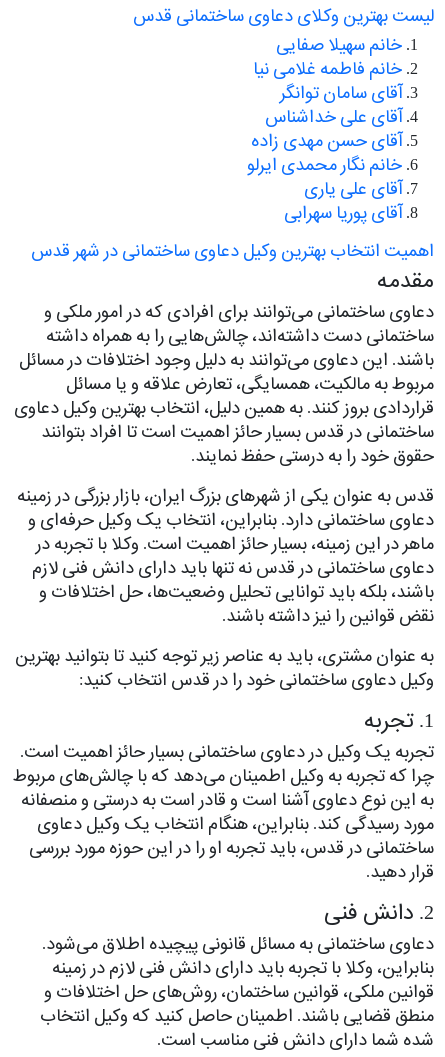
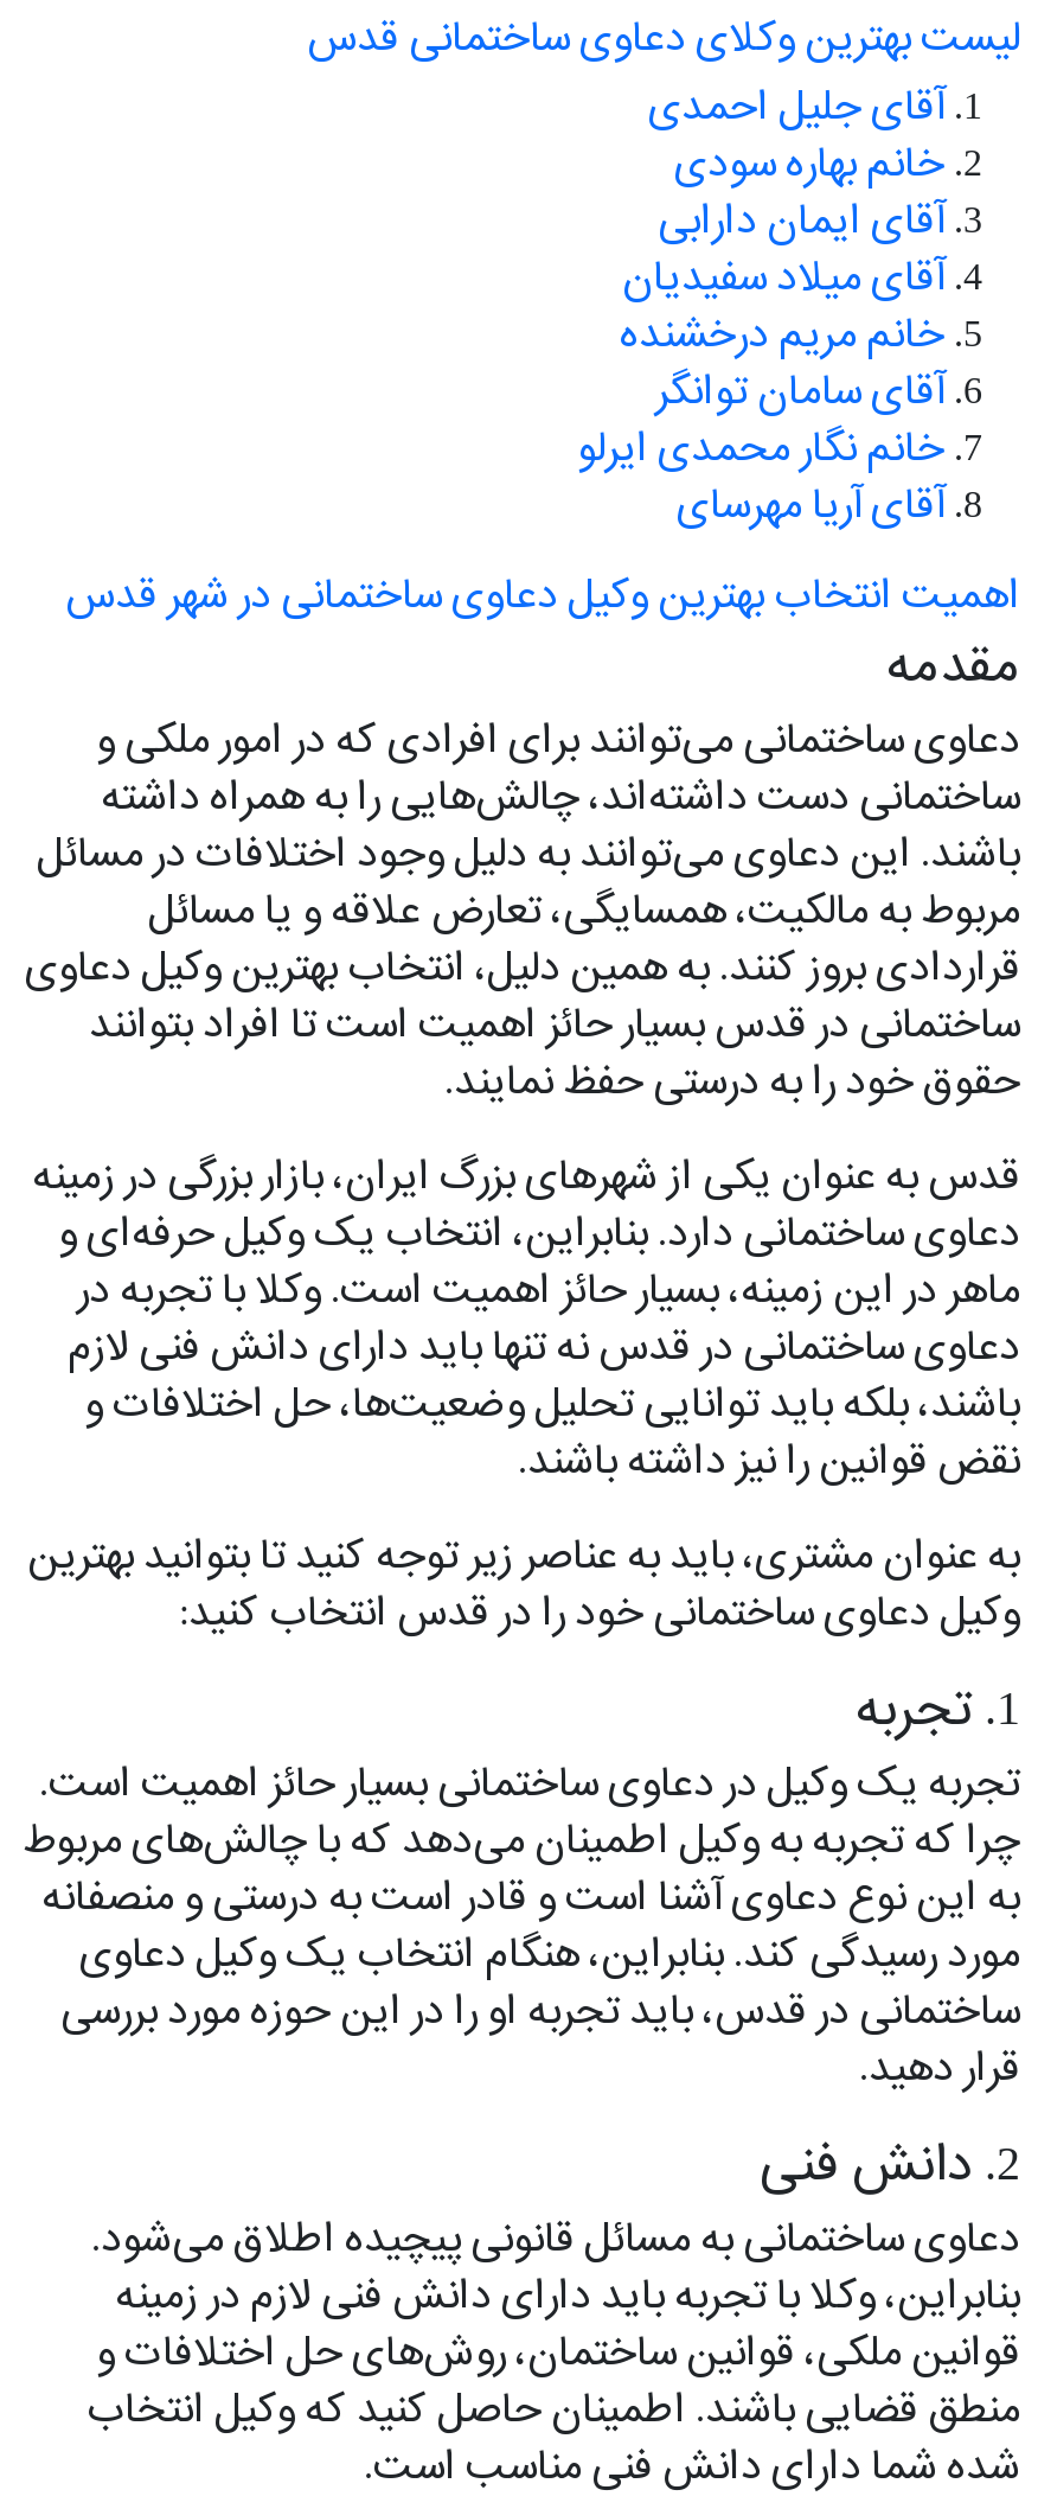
[253,36,402,77] خانم سهیلا صفایی | خانم فاطمه غلامی نیا -> [620,85,944,353] آقای جلیل احمدی | خانم بهاره سودی | آقای ایمان دارابی | آقای میلاد سفیدیان | خانم مریم درخشنده
moved [280,84,402,101] -> [655,370,944,410]: آقای سامان توانگر
[251,108,402,149] آقای علی خداشناس | آقای حسن مهدی زاده -> none
moved [247,156,402,173] -> [577,427,944,467]: خانم نگار محمدی ایرلو
[284,180,402,221] آقای علی یاری | آقای پوریا سهرابی -> [677,484,944,524] آقای آریا مهرسای

